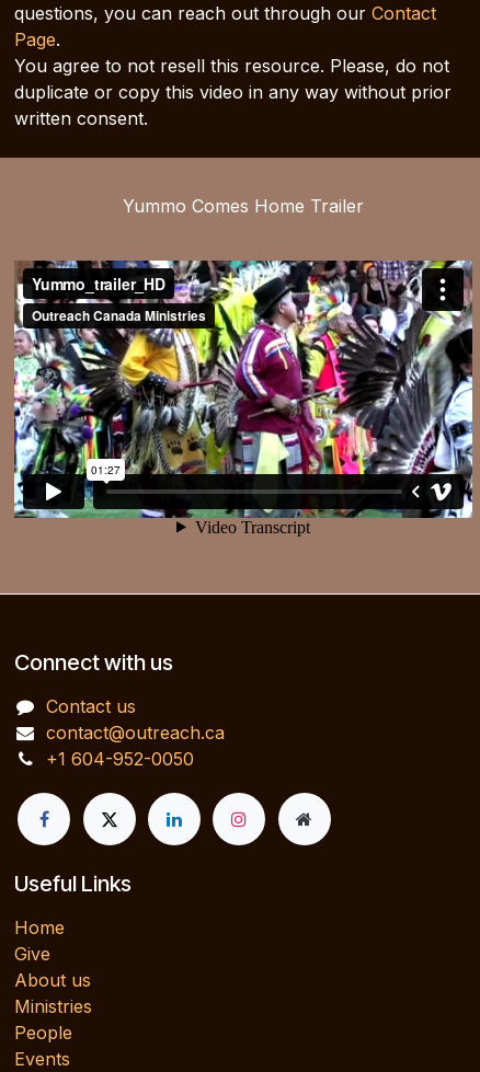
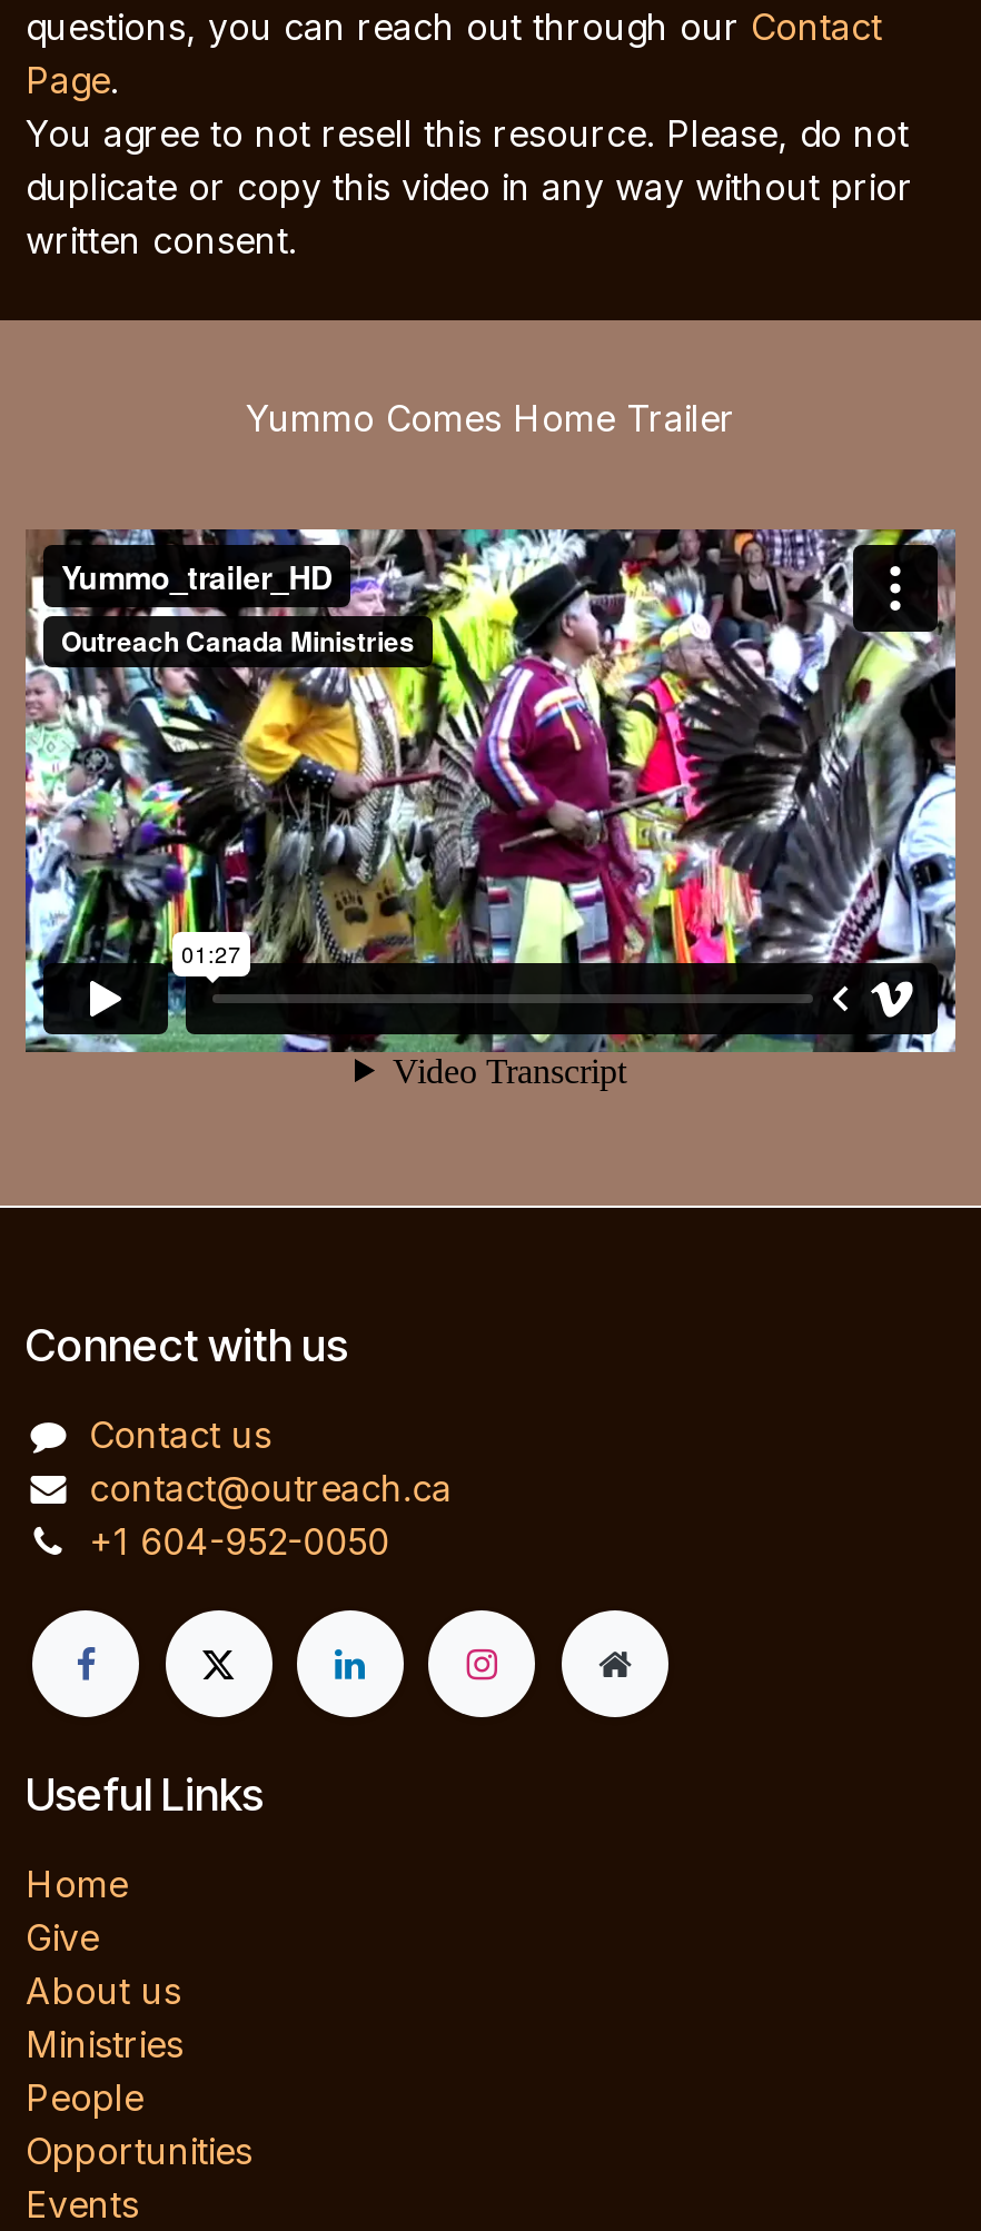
none -> [26,2129,252,2173] Opportunities

